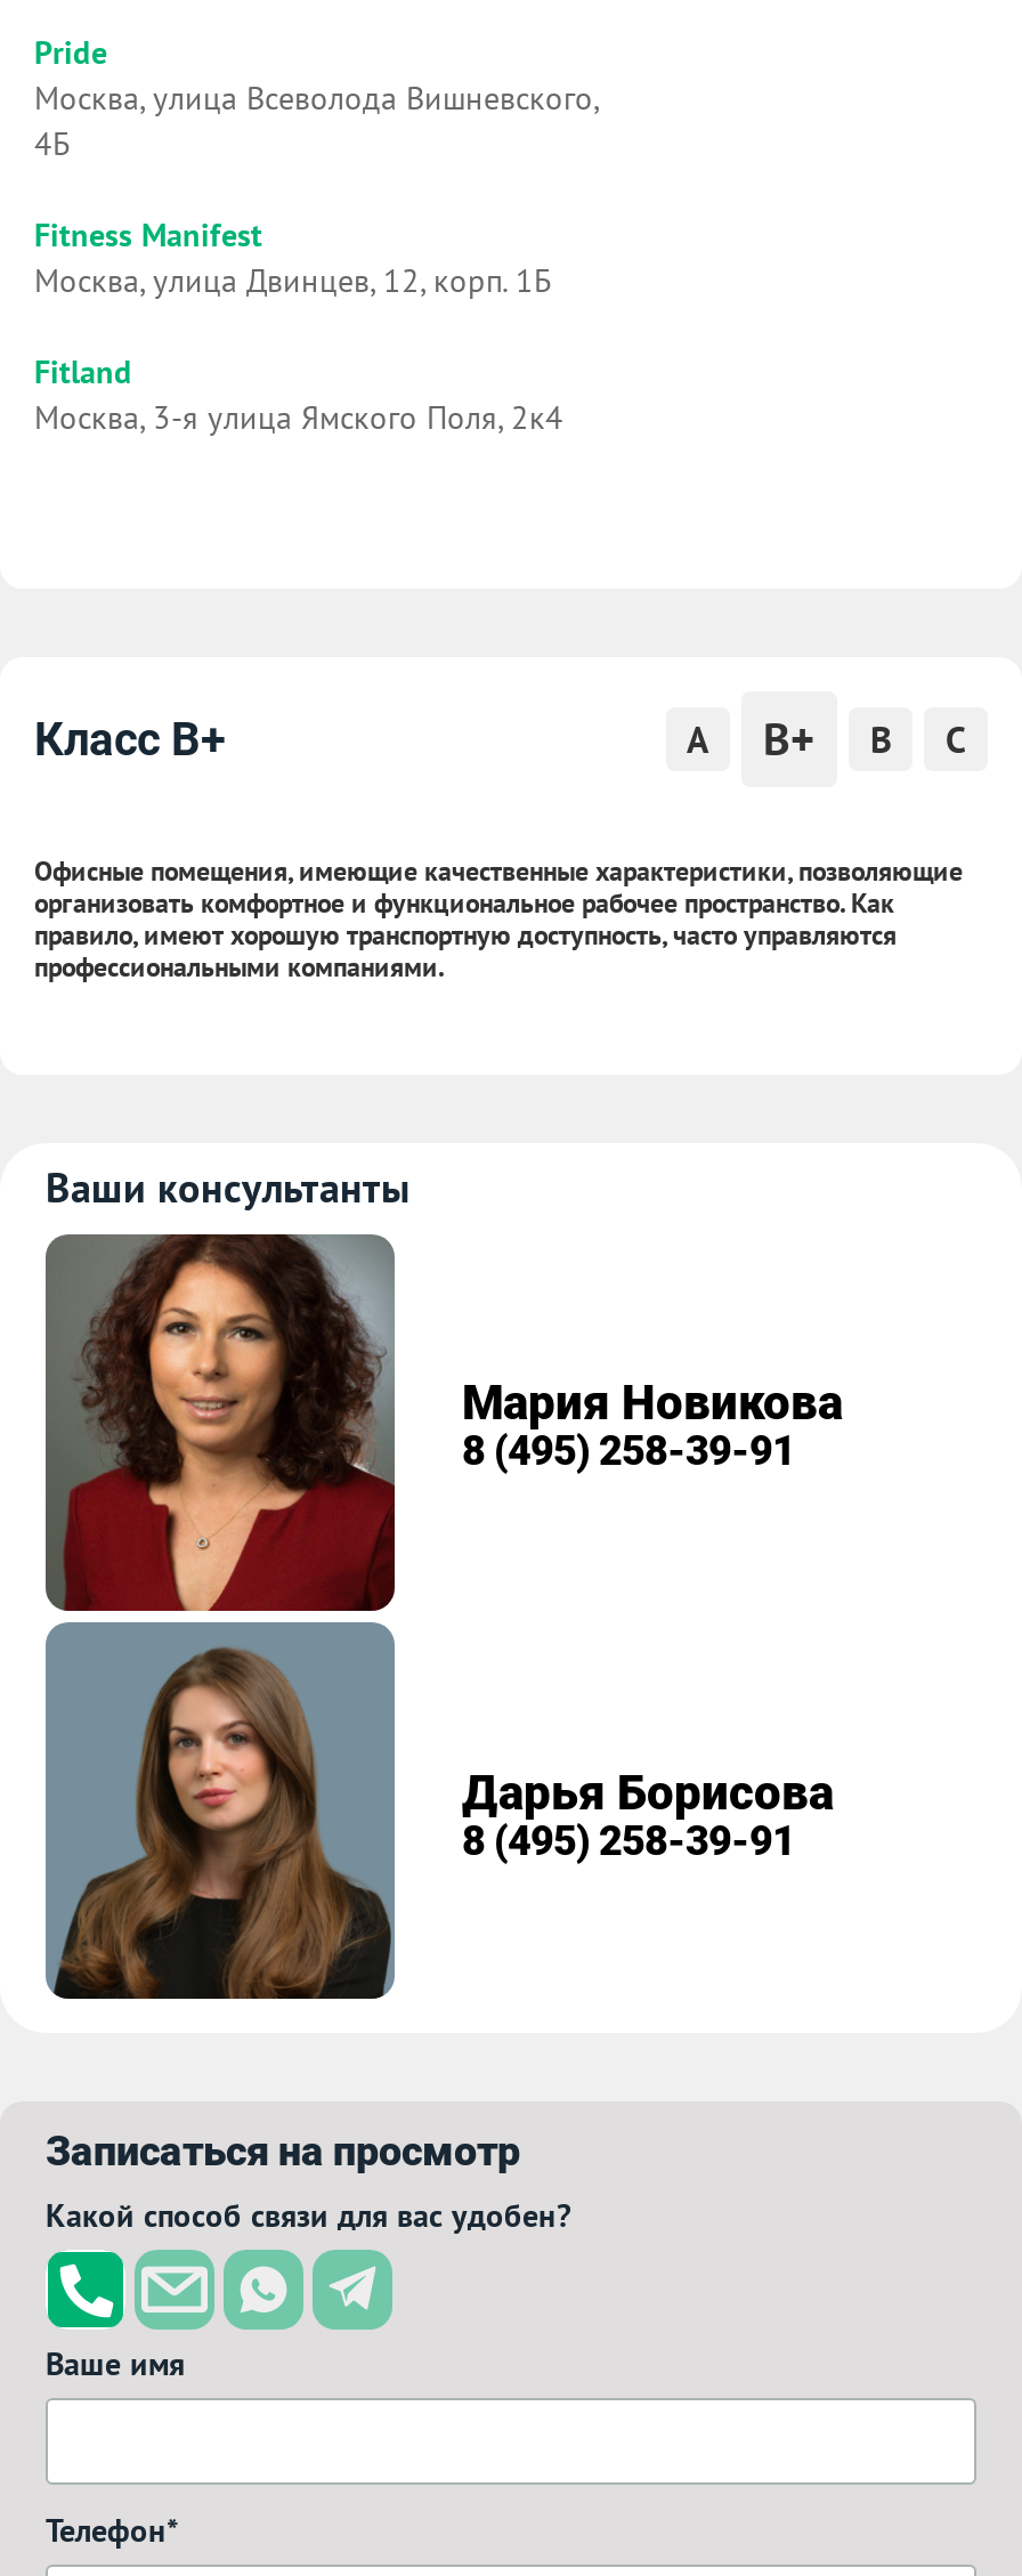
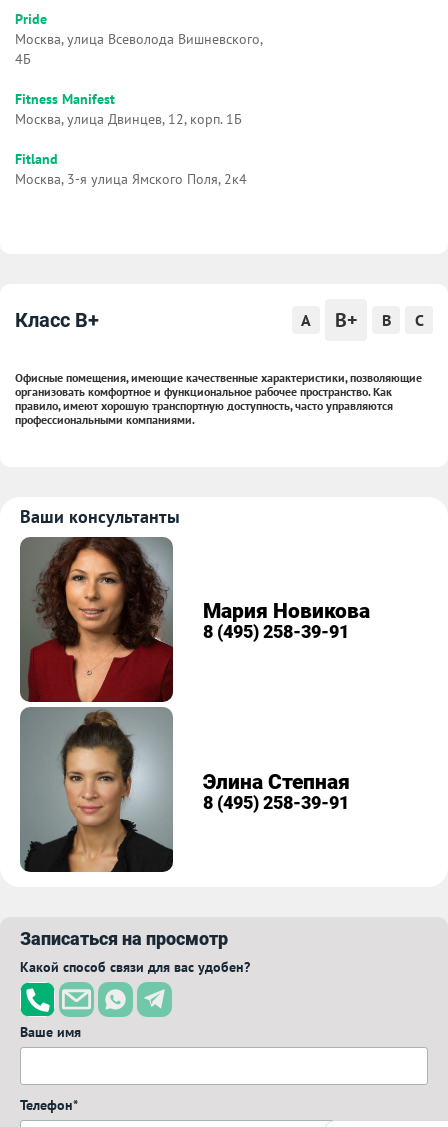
[64,1629,834,2001] [image] | Дарья Борисова -> [28,709,349,873] [image] | Элина Степная

